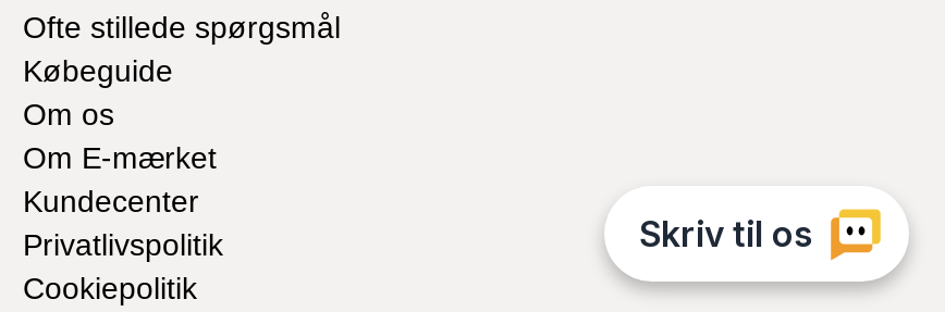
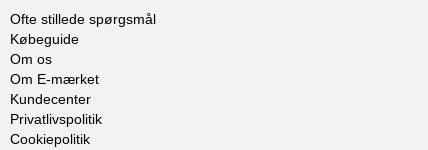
[600,208,913,295] [image] -> none

